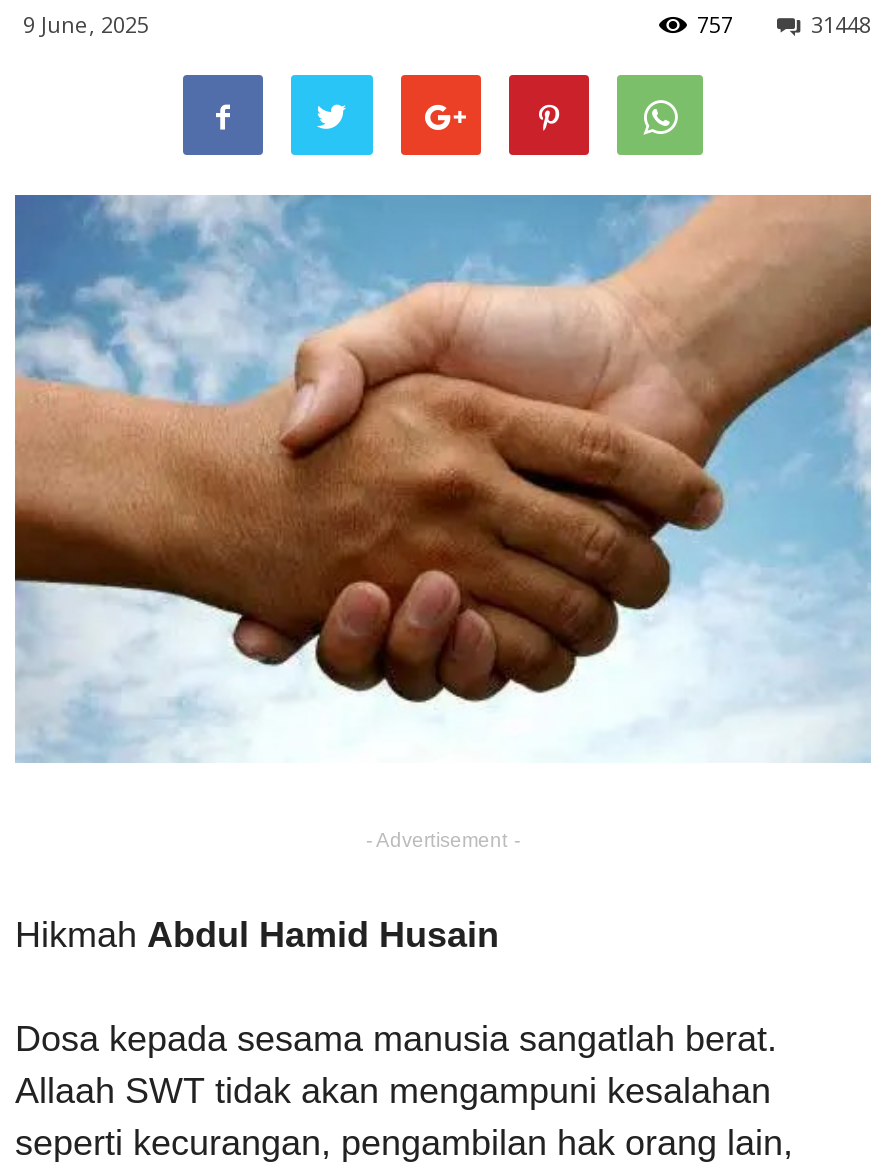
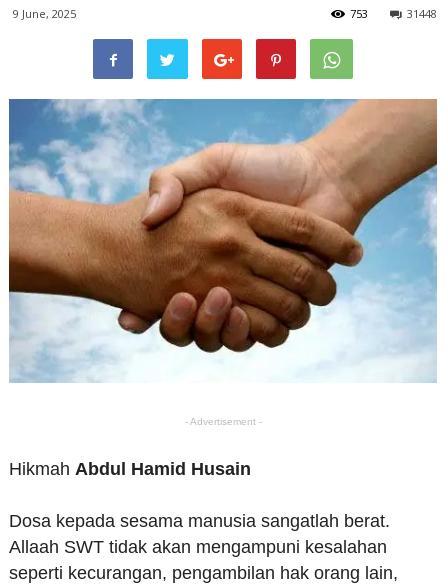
[697,9,733,39] 757 -> [350,6,368,21] 753

